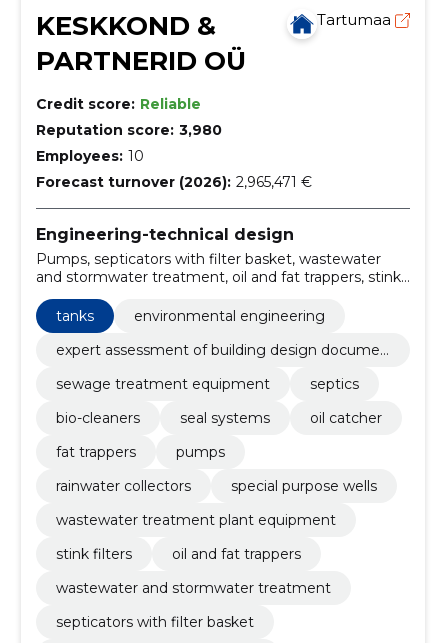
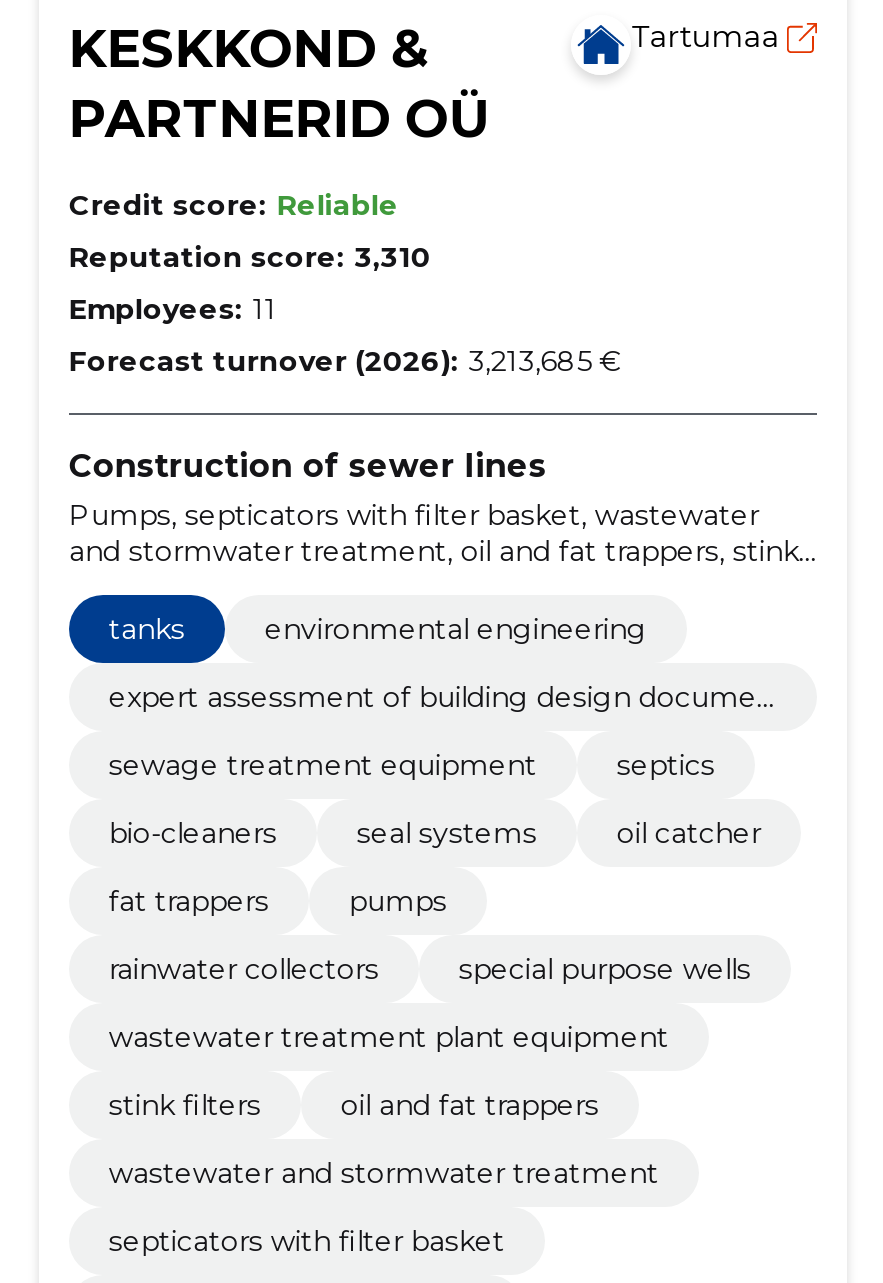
[36,121,312,191] Reputation score: 3,980 | Employees: 10 | Forecast turnover (2026): 2,965,471 € -> [69,240,621,380] Reputation score: 3,310 | Employees: 11 | Forecast turnover (2026): 3,213,685 €
[36,225,294,244] Engineering-technical design -> [69,448,547,486] Construction of sewer lines

